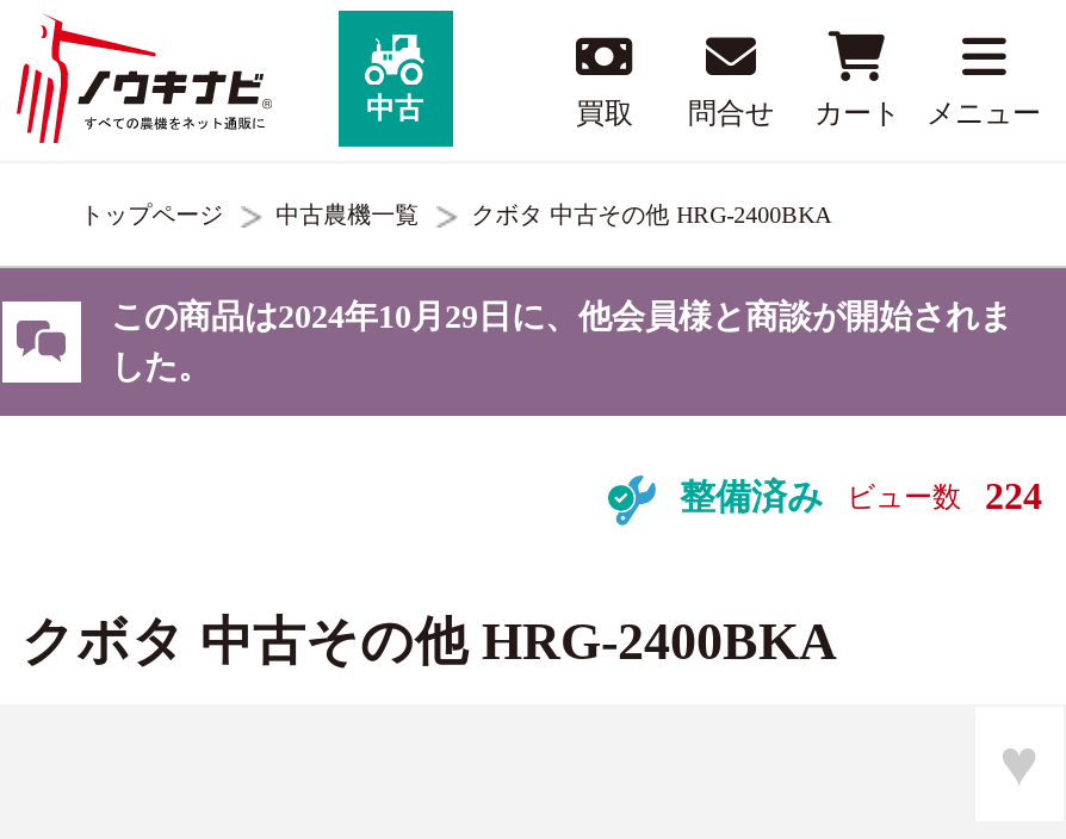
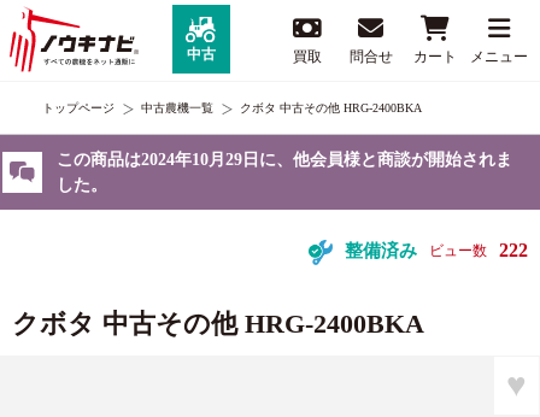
[680,476,1042,516] 整備済み ビュー数 224 -> [345,240,528,260] 整備済み ビュー数 222

